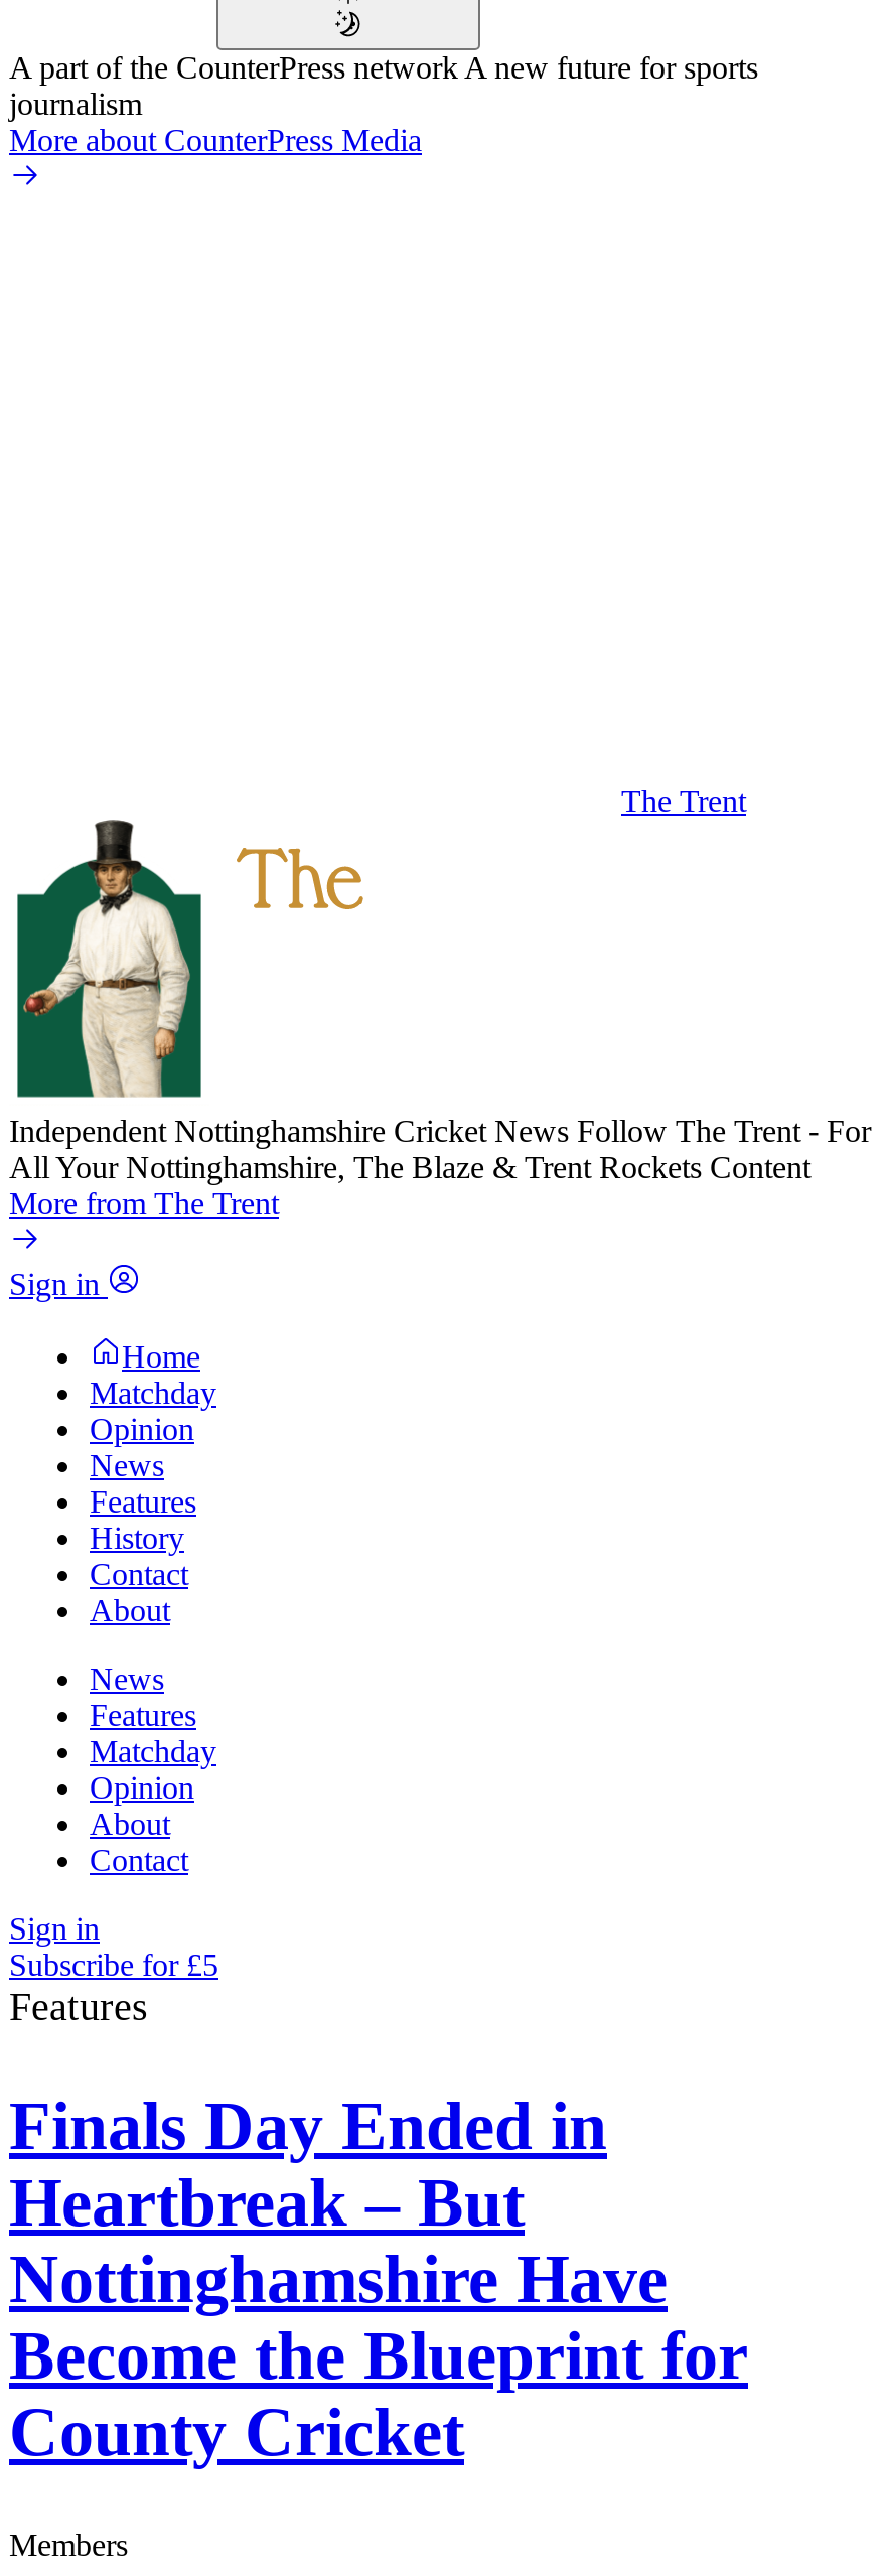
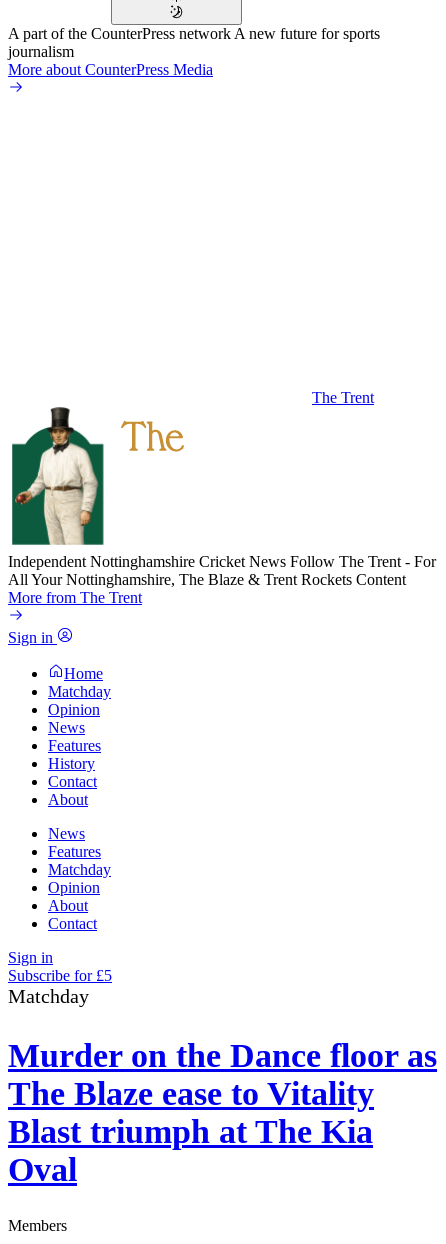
[9,1984,148,2029] Features -> [8,985,89,1007] Matchday
[9,2088,748,2468] Finals Day Ended in | Heartbreak – But | Nottinghamshire Have | Become the Blueprint for | County Cricket -> [8,1037,437,1188] Murder on the Dance floor as | The Blaze ease to Vitality | Blast triumph at The Kia | Oval

